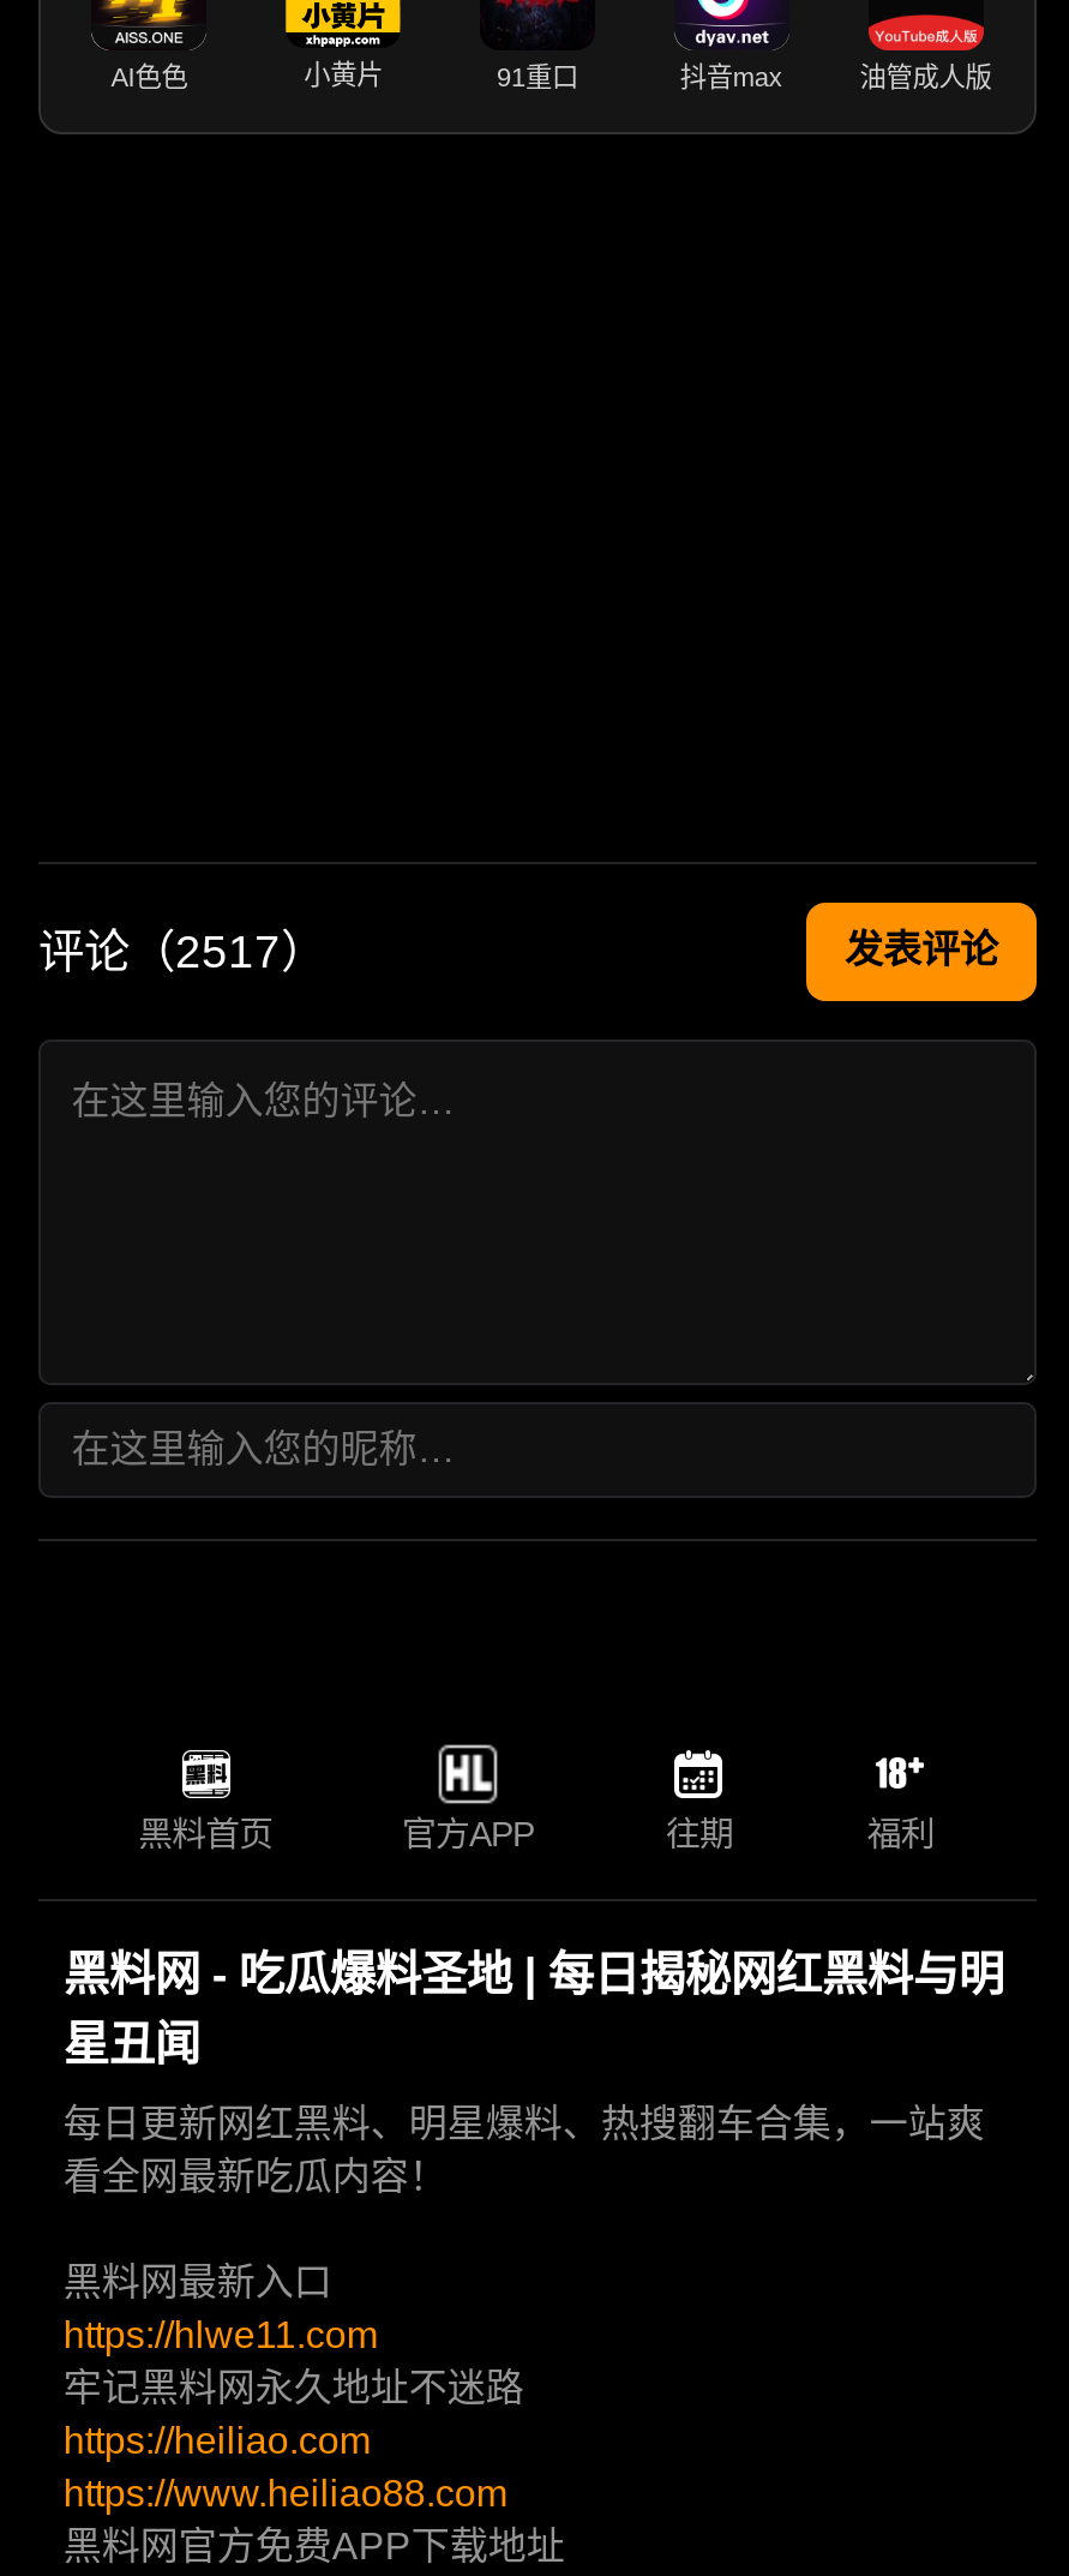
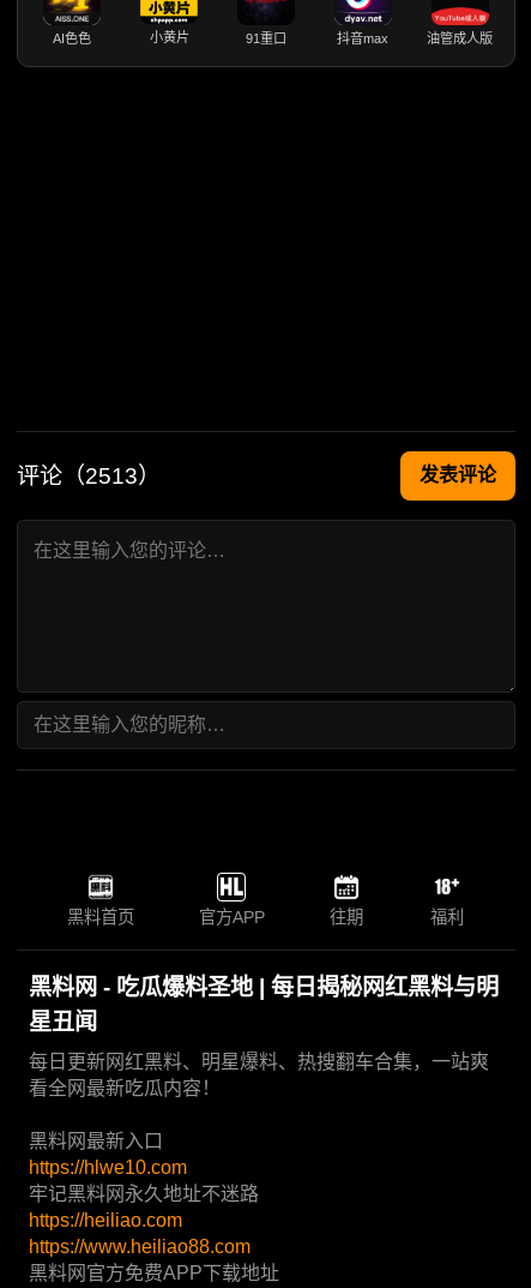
[38,926,326,976] 评论（2517） -> [17,463,161,488] 评论（2513）
[63,2314,378,2355] https://hlwe11.com -> [29,1157,187,1177] https://hlwe10.com

